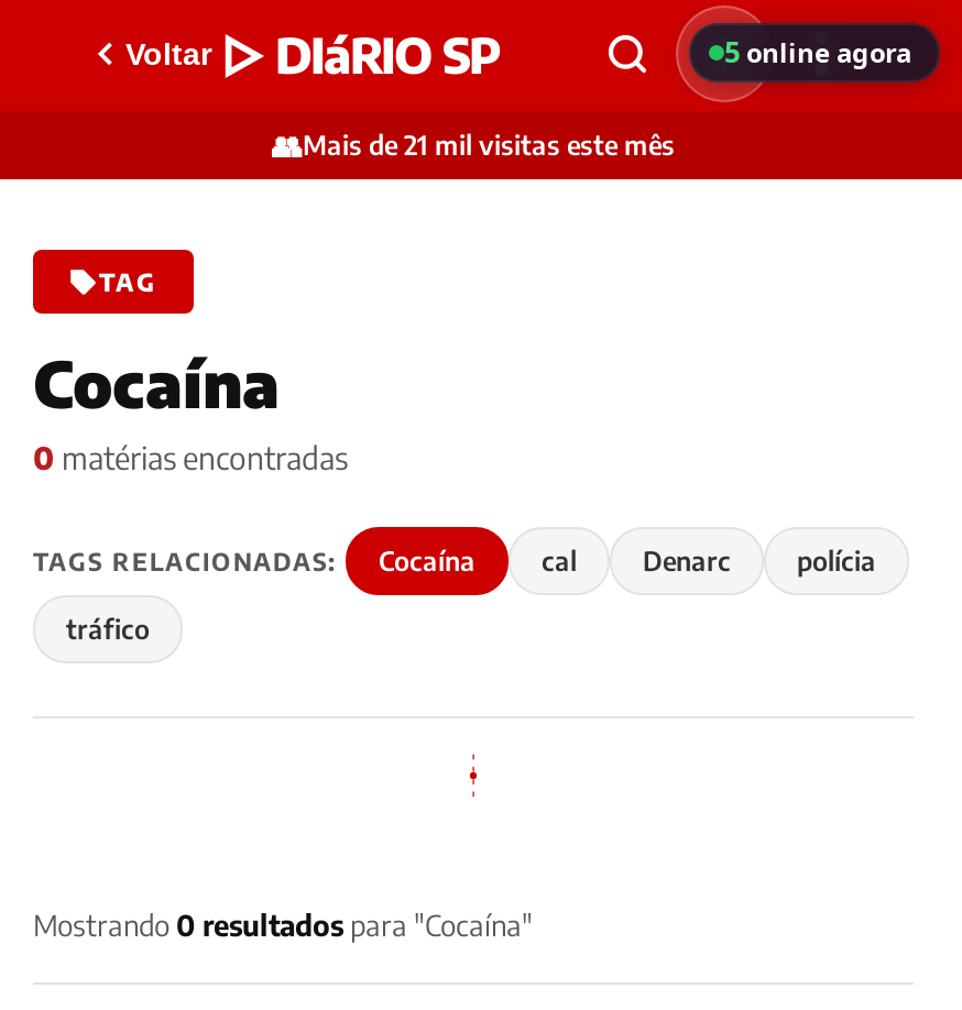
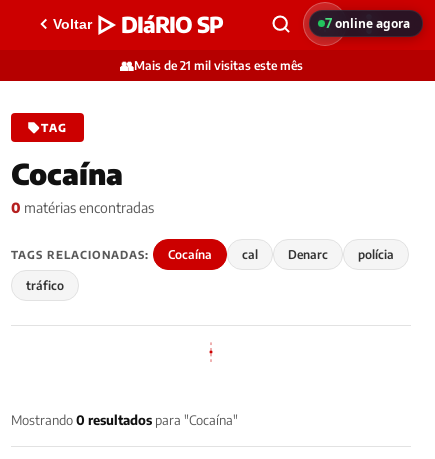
[724,32,911,72] 5 online agora -> [325,14,410,32] 7 online agora

